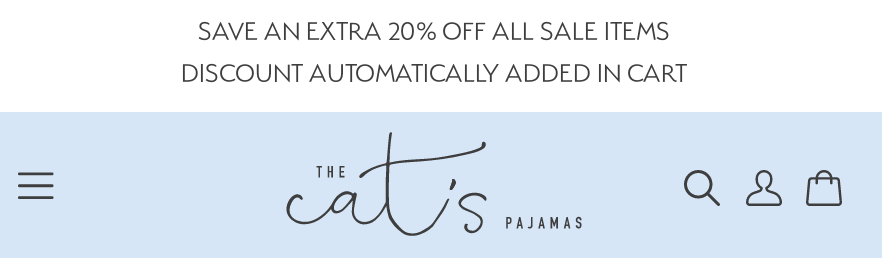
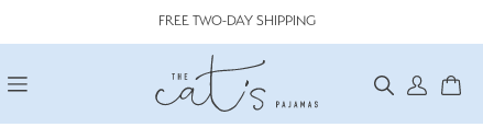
[181,16,687,88] SAVE AN EXTRA 20% OFF ALL SALE ITEMS | DISCOUNT AUTOMATICALLY ADDED IN CART -> [158,12,315,28] FREE TWO-DAY SHIPPING

